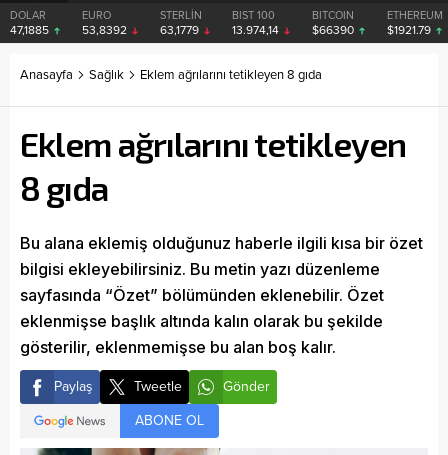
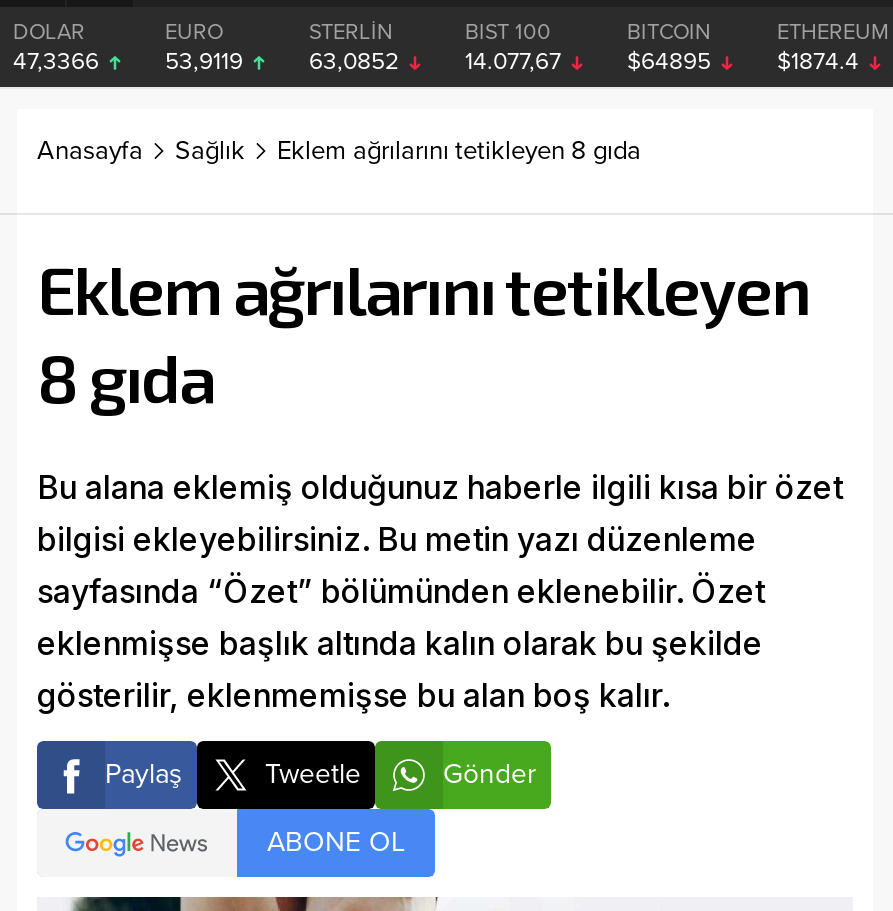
[10,23,52,37] 47,1885 -> [13,47,105,75] 47,3366
[82,23,130,37] 53,8392 -> [165,47,249,75] 53,9119
[160,23,202,37] 63,1779 -> [309,47,405,75] 63,0852
[232,23,282,37] 13.974,14 -> [465,47,567,75] 14.077,67
[312,23,357,37] $66390 -> [627,47,717,75] $64895
[387,23,434,37] $1921.79 -> [777,47,865,75] $1874.4

